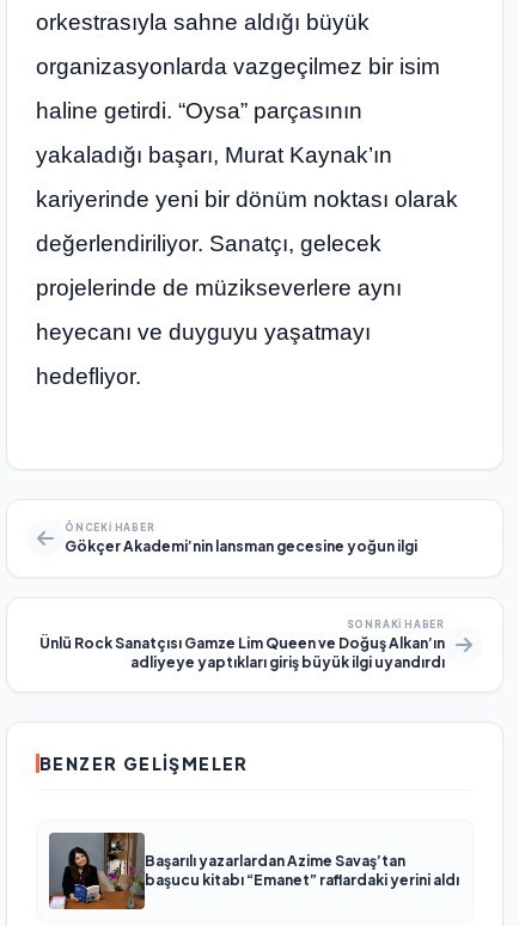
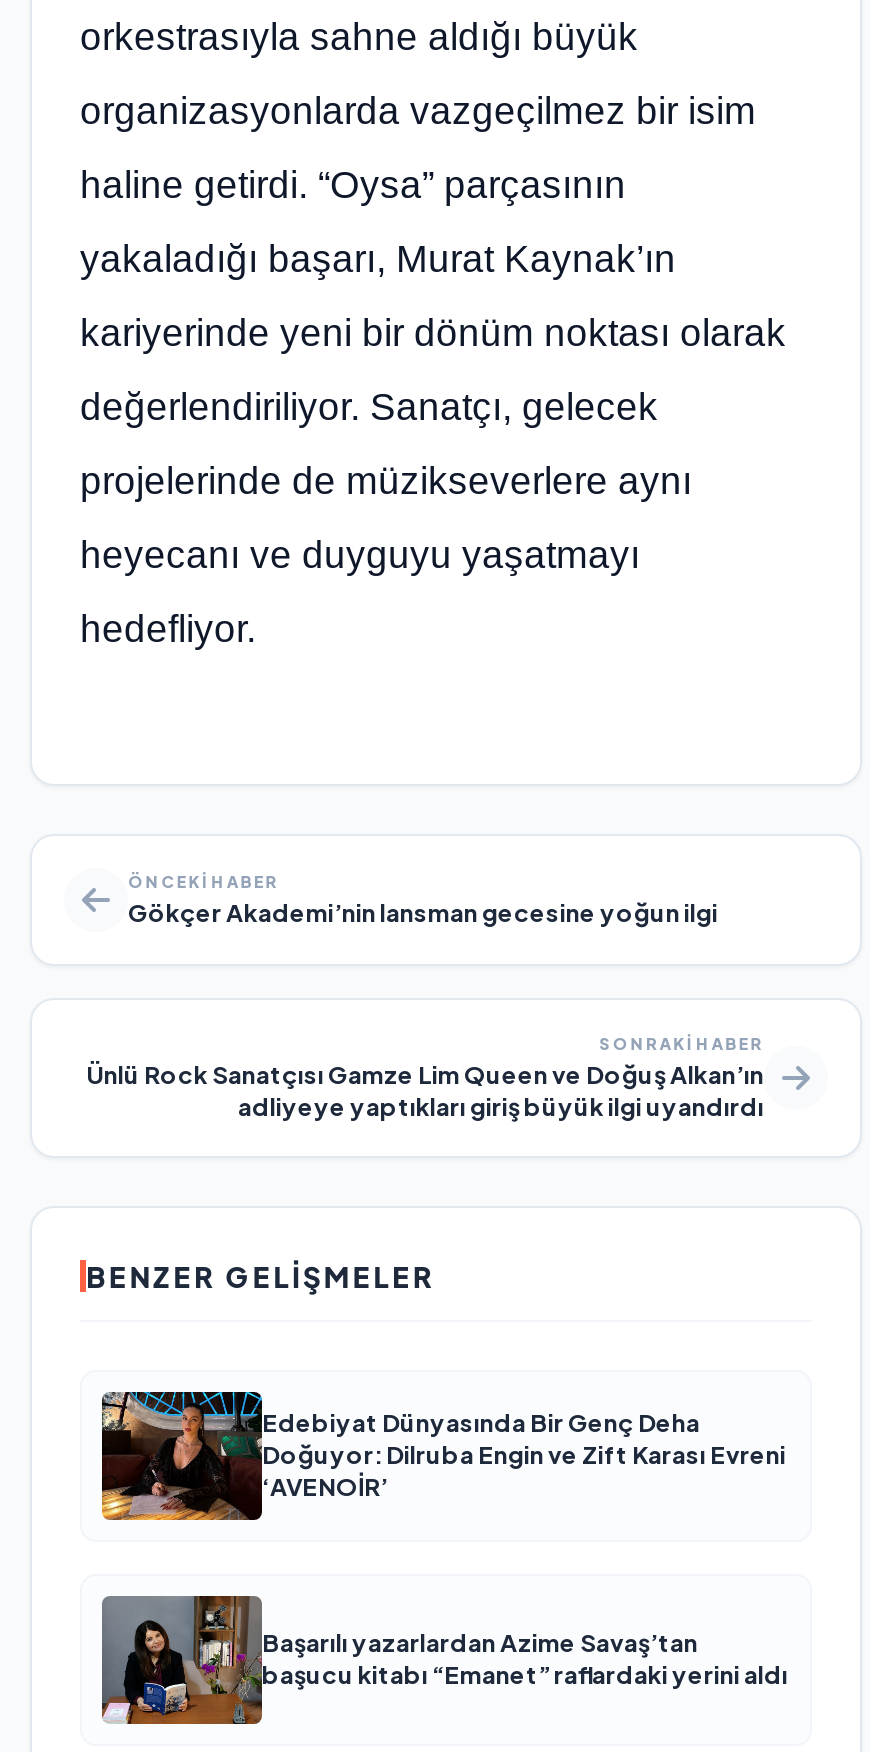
none -> [100,1390,786,1522] [image] | Edebiyat Dünyasında Bir Genç Deha | Doğuyor: Dilruba Engin ve Zift Karası Evreni | ‘AVENOİR’

